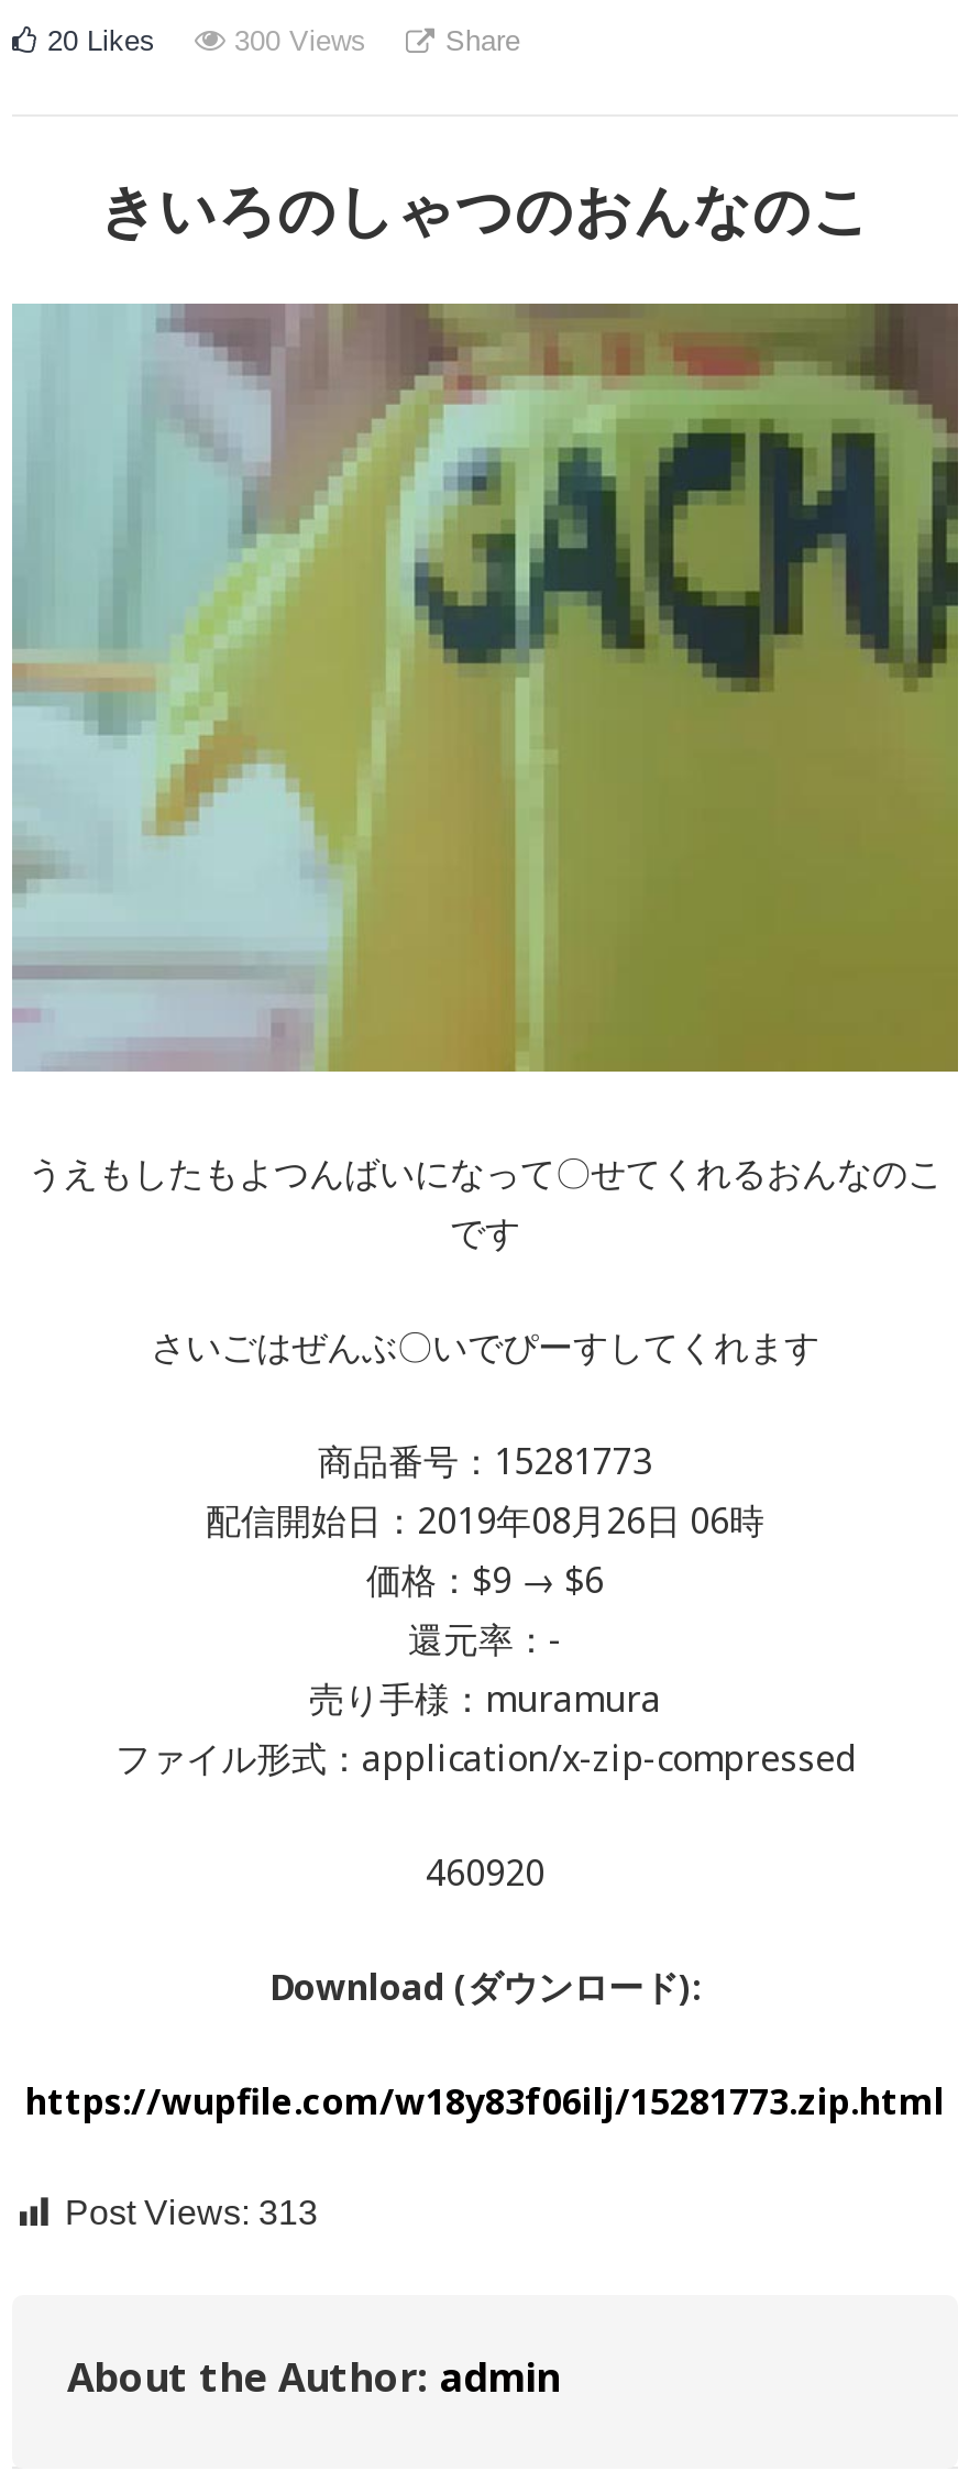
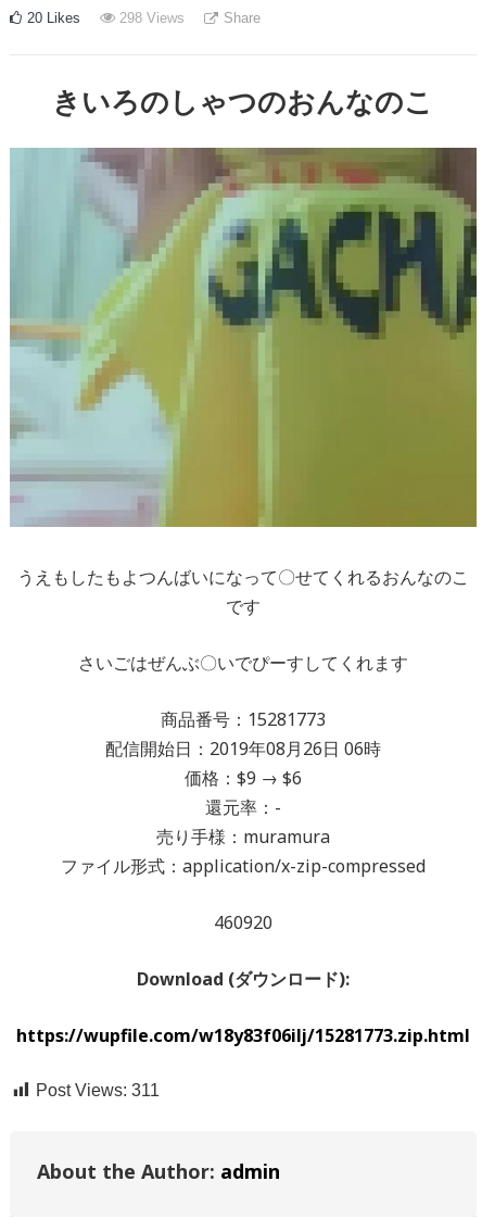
[234,24,366,57] 300 Views -> [119,10,185,26] 298 Views
[65,2194,318,2231] Post Views: 313 -> [36,1081,160,1100] Post Views: 311

